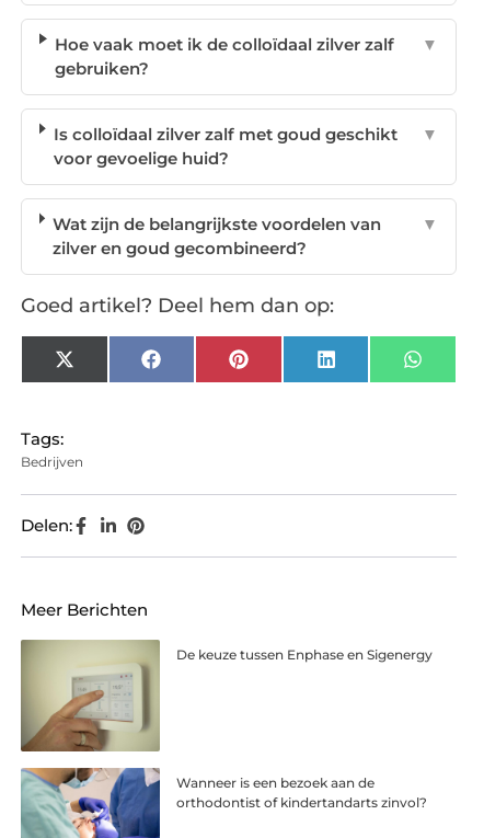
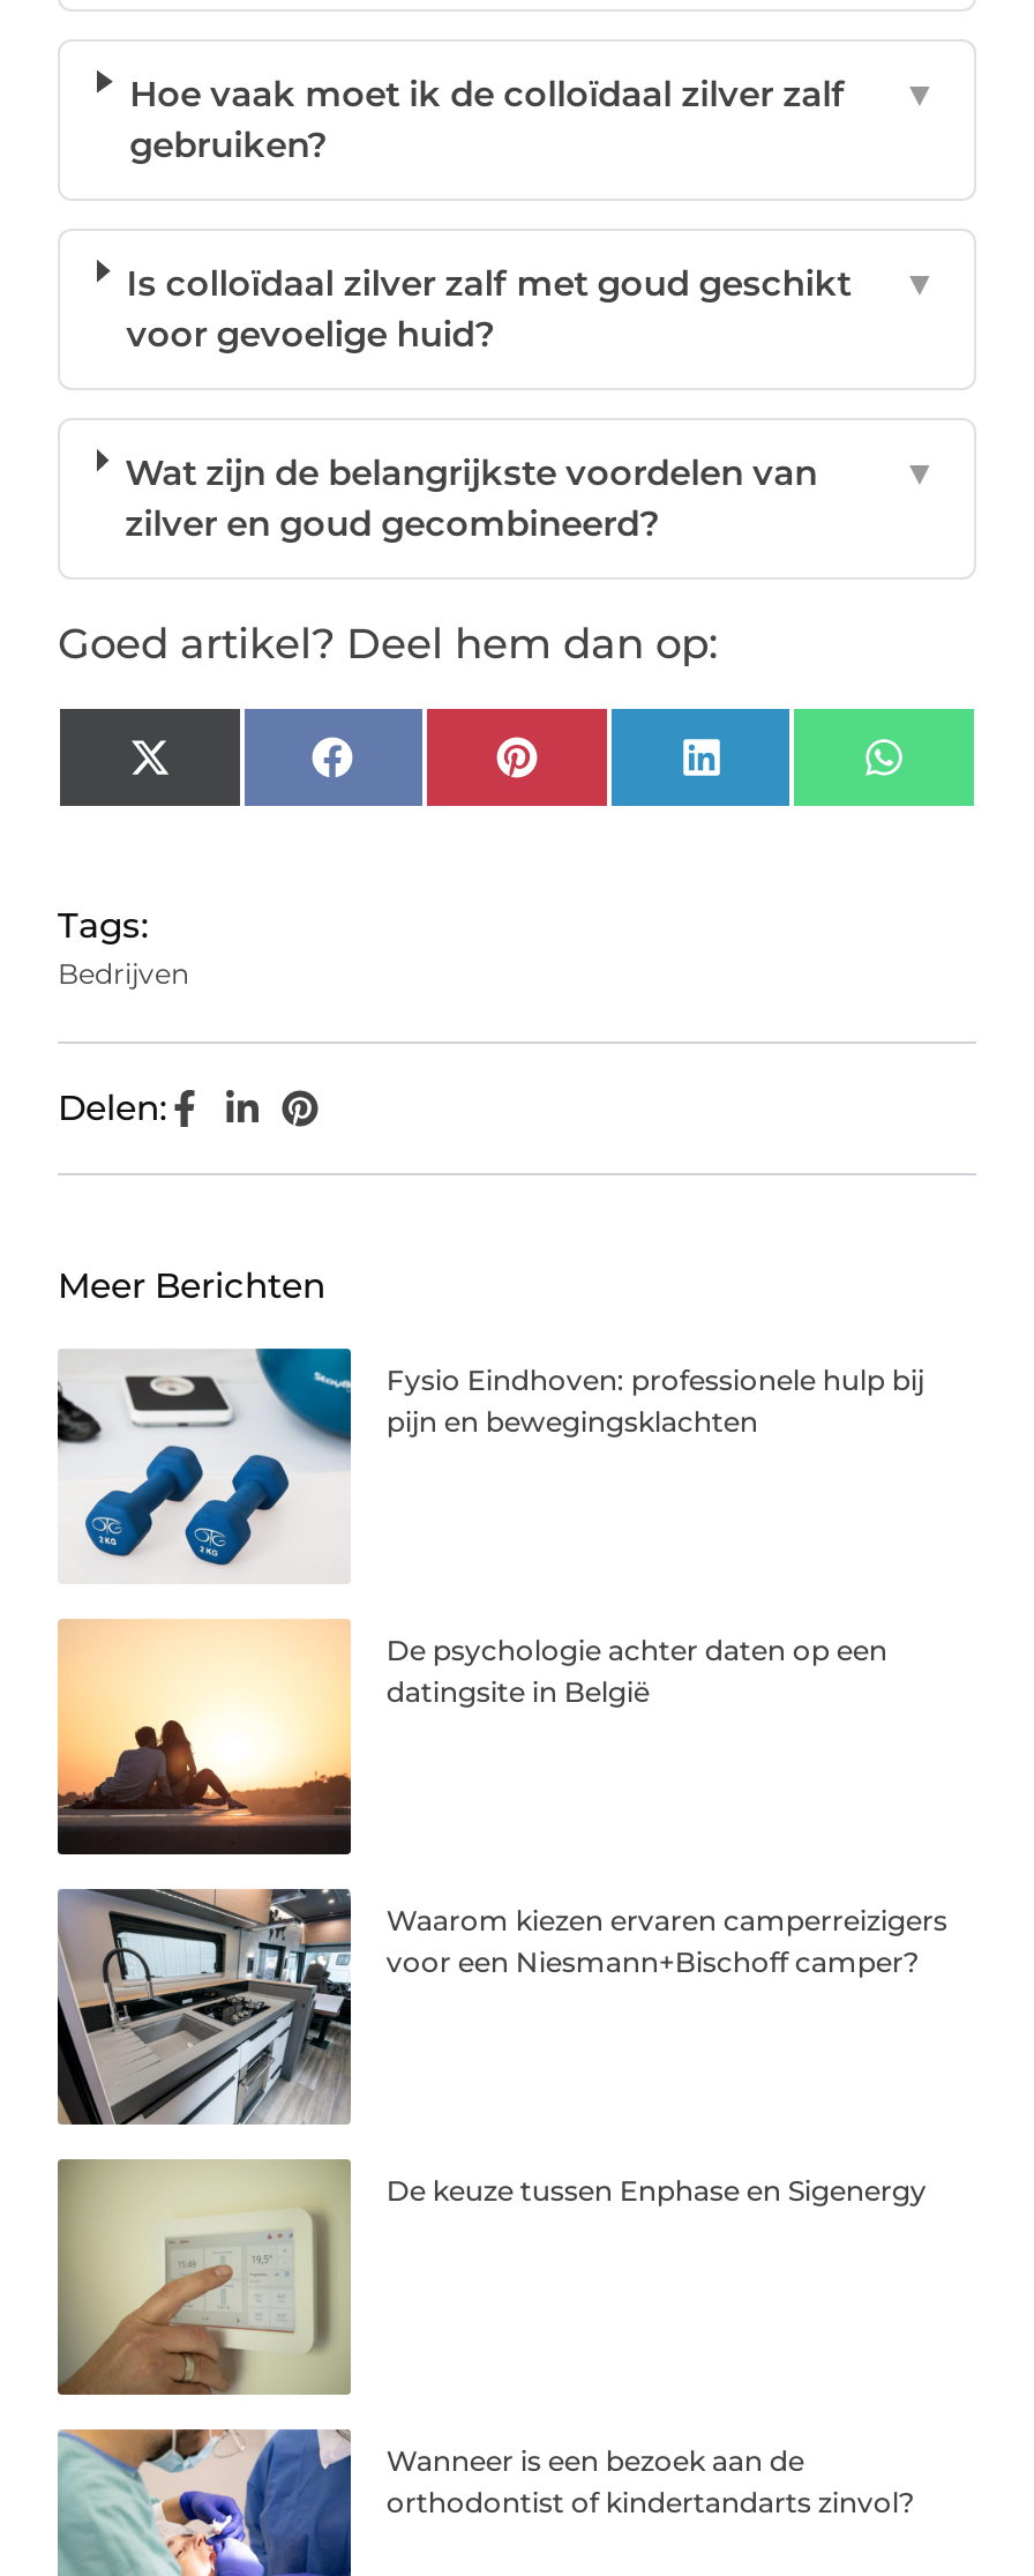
none -> [55,1346,924,1584] [image] | Fysio Eindhoven: professionele hulp bij | pijn en bewegingsklachten
none -> [55,1619,887,1857] [image] | De psychologie achter daten op een | datingsite in België
none -> [55,1887,947,2129] [image] | Waarom kiezen ervaren camperreizigers | voor een Niesmann+Bischoff camper?

